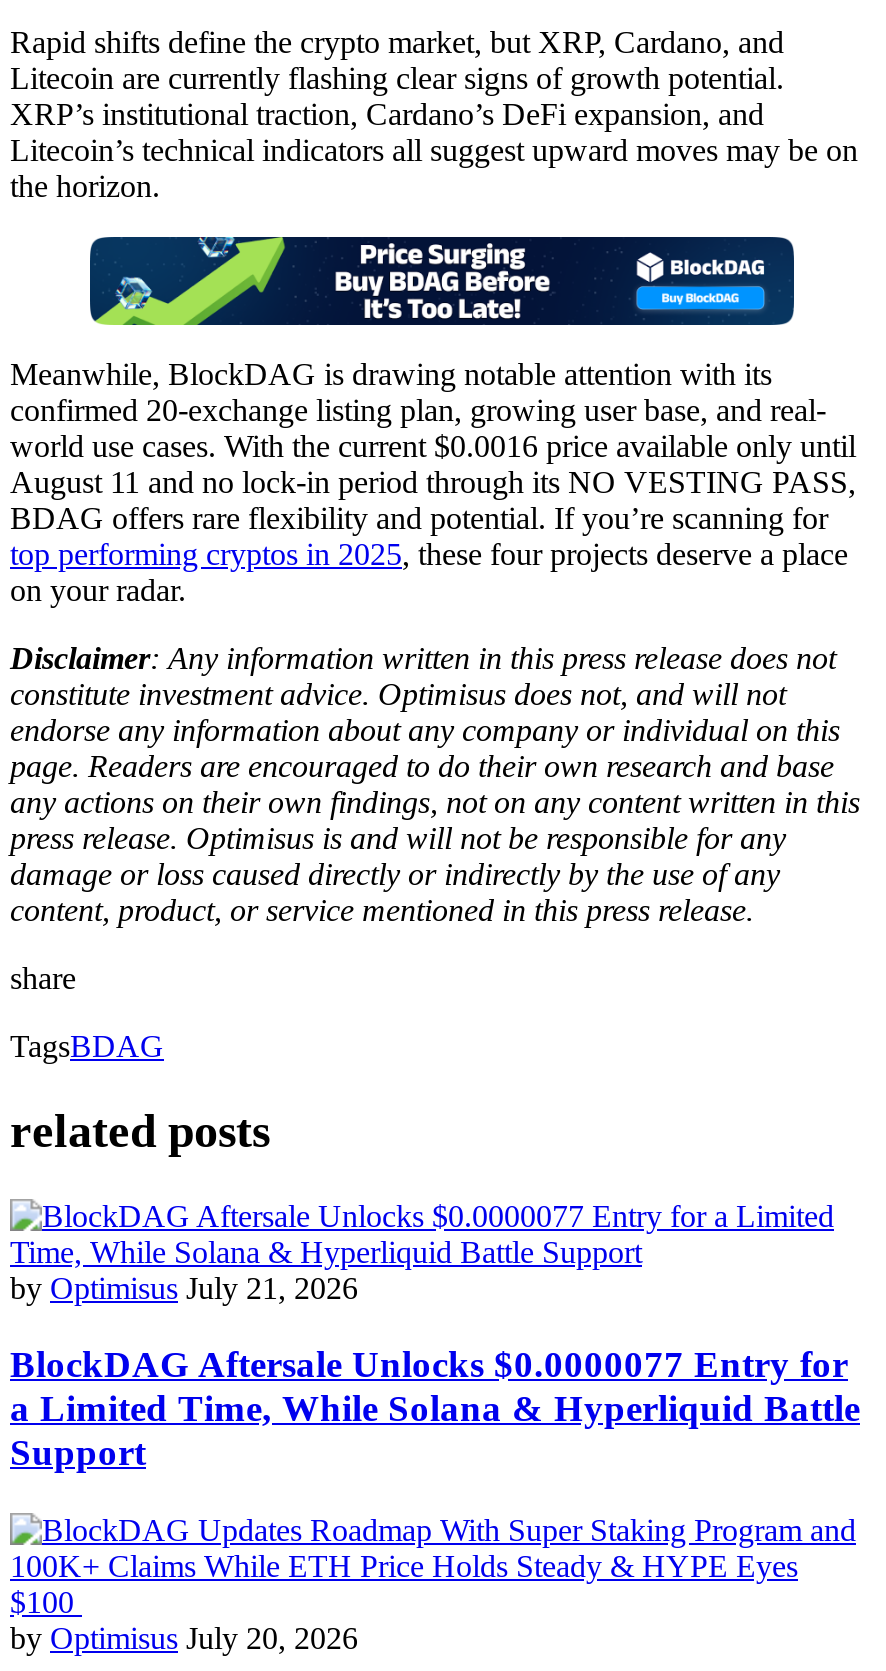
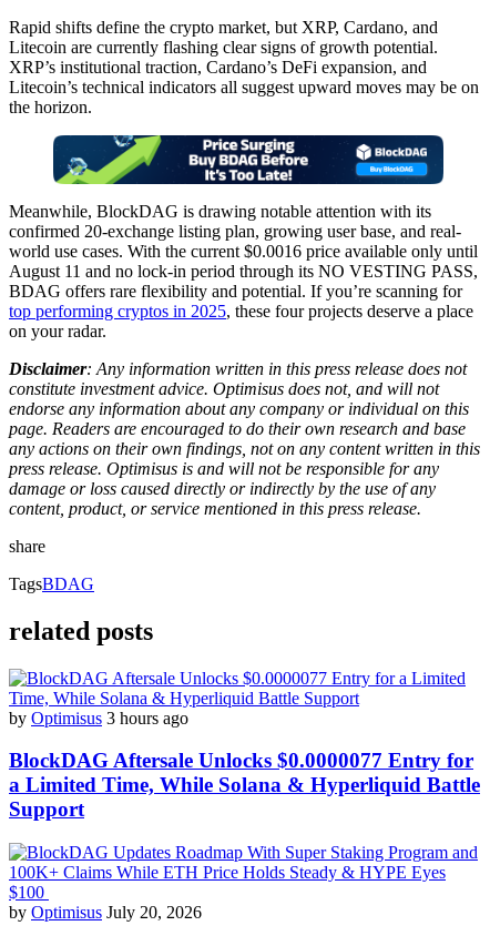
[10,1270,358,1304] by Optimisus July 21, 2026 -> [9,708,188,727] by Optimisus 3 hours ago

